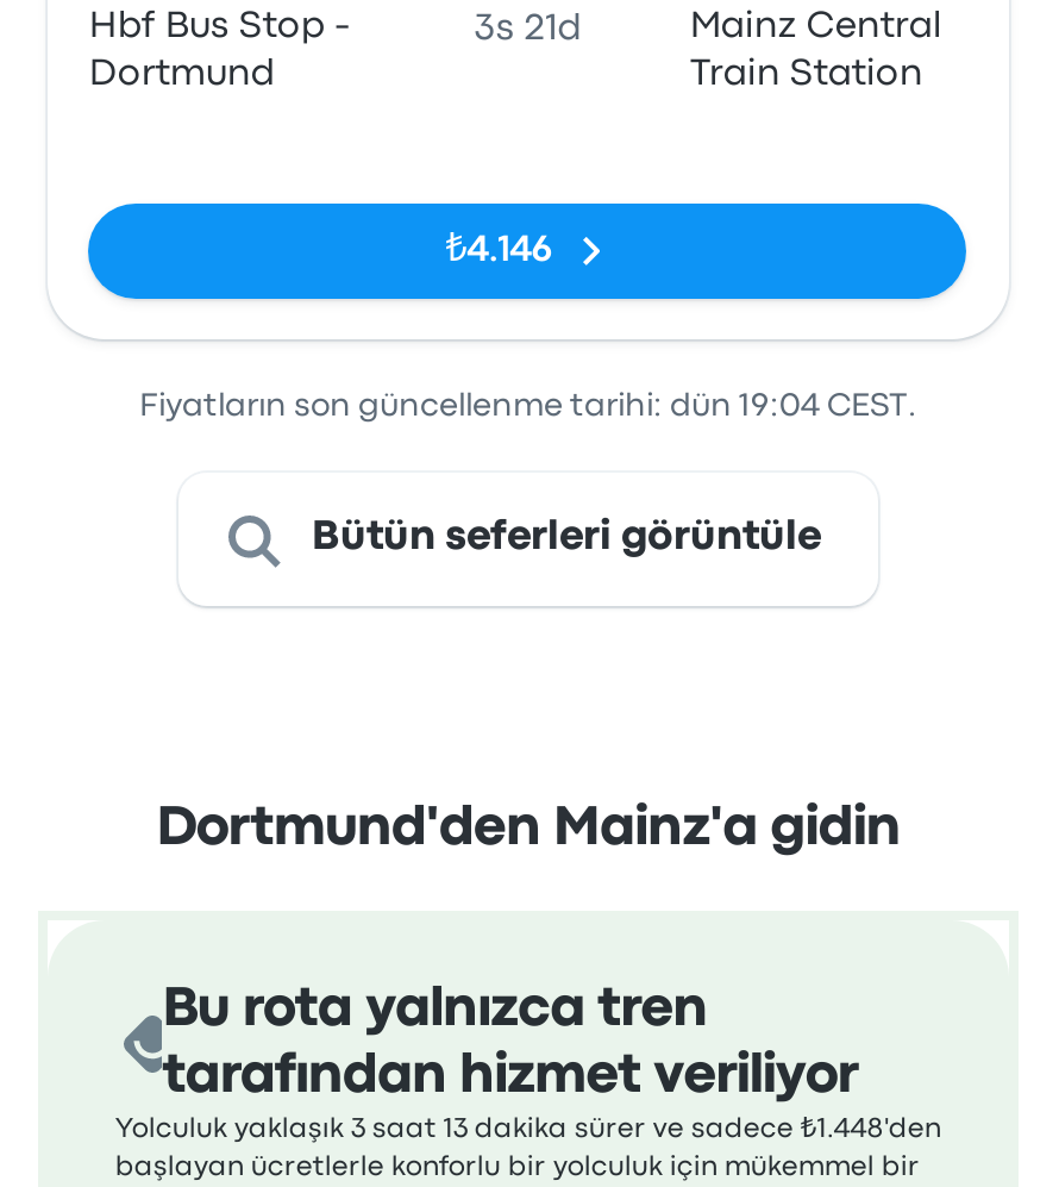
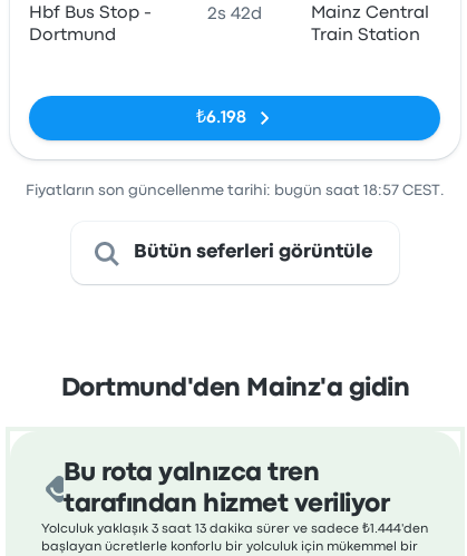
[474,13,581,46] 3s 21d -> [208,7,262,22] 2s 42d
[446,235,553,268] ₺4.146 -> [196,110,247,126] ₺6.198
[139,392,917,420] Fiyatların son güncellenme tarihi: dün 19:04 CEST. -> [26,184,445,197] Fiyatların son güncellenme tarihi: bugün saat 18:57 CEST.
[115,1118,941,1142] Yolculuk yaklaşık 3 saat 13 dakika sürer ve sadece ₺1.448'den -> [42,524,428,535] Yolculuk yaklaşık 3 saat 13 dakika sürer ve sadece ₺1.444'den

